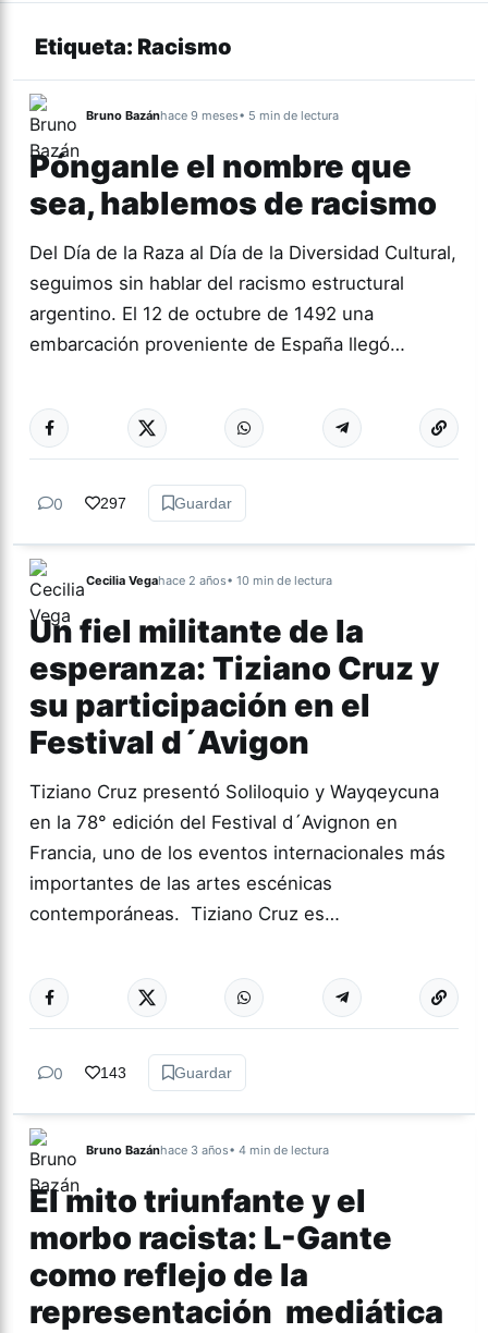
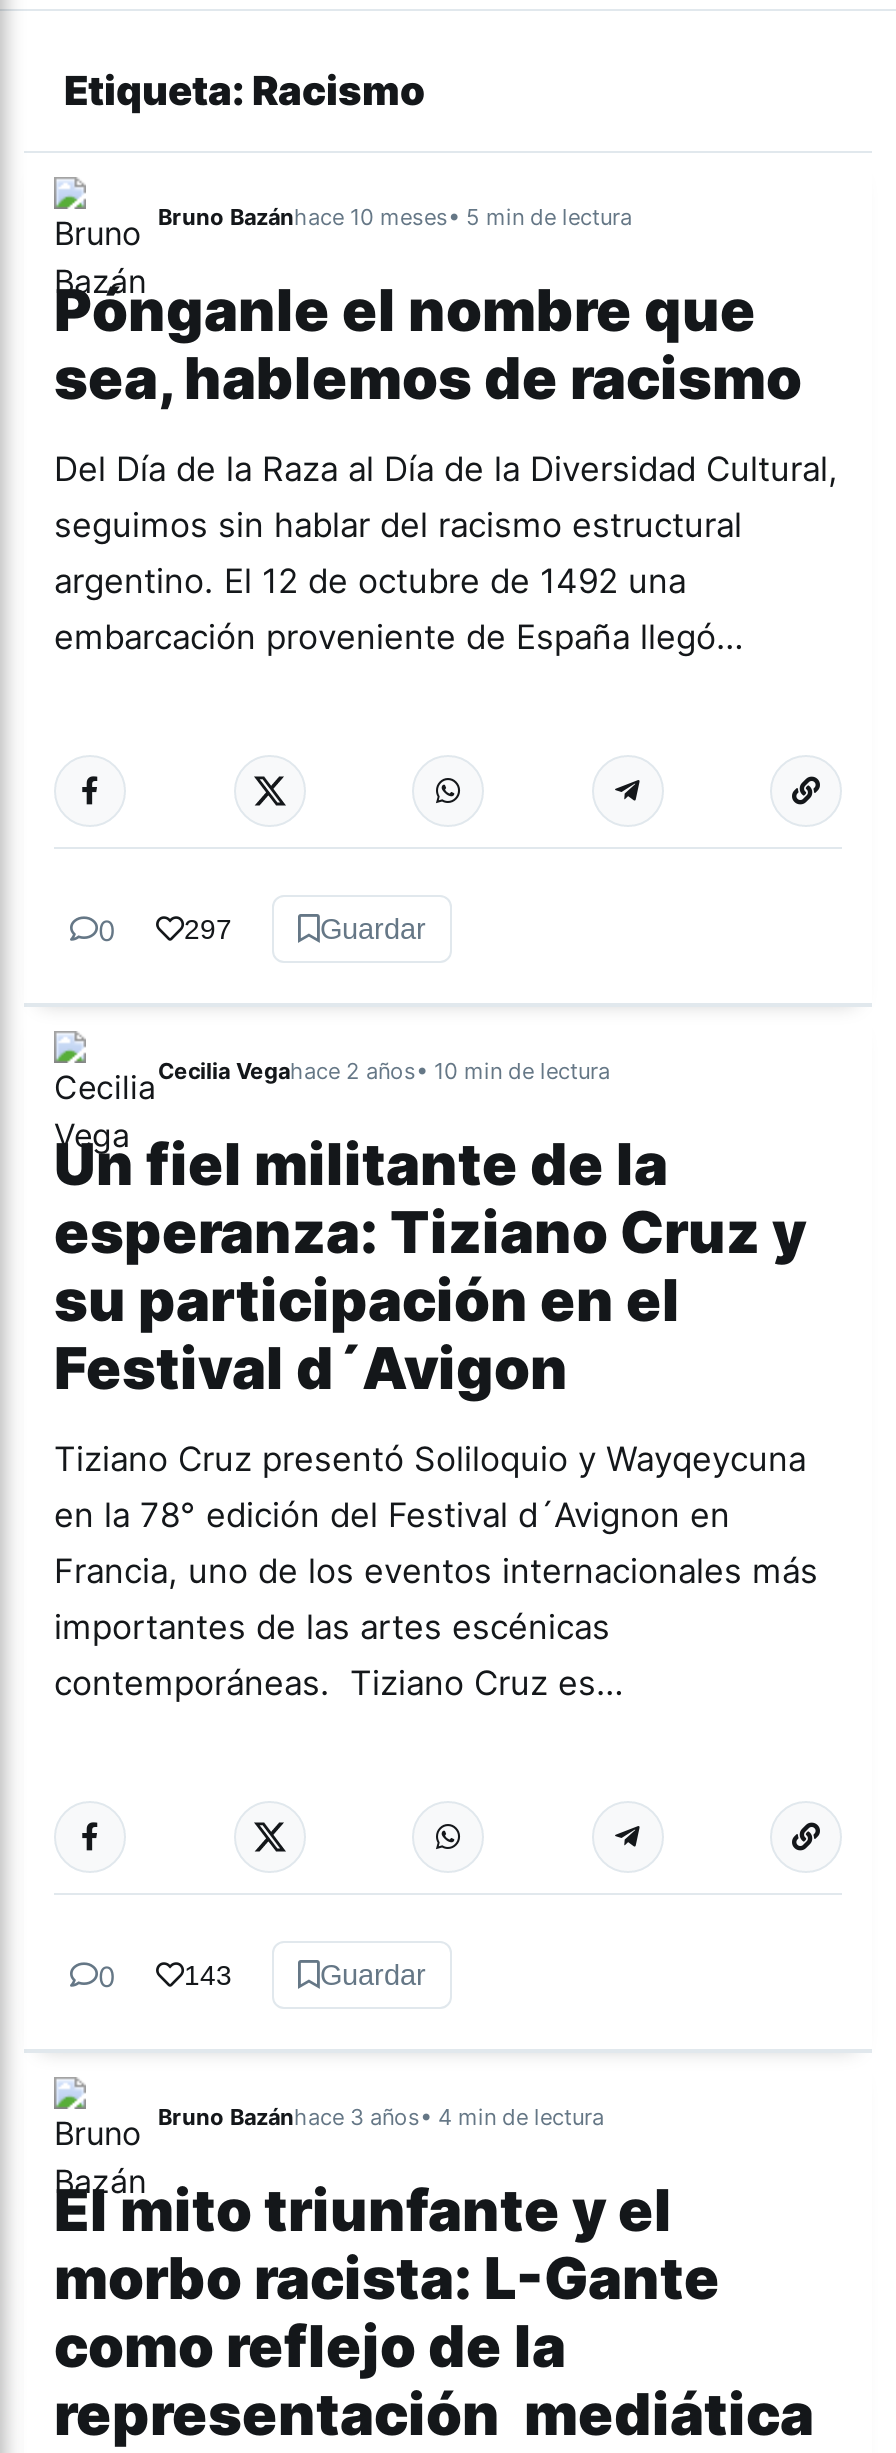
[86,108,339,123] Bruno Bazánhace 9 meses • 5 min de lectura -> [158,203,632,231] Bruno Bazánhace 10 meses • 5 min de lectura

